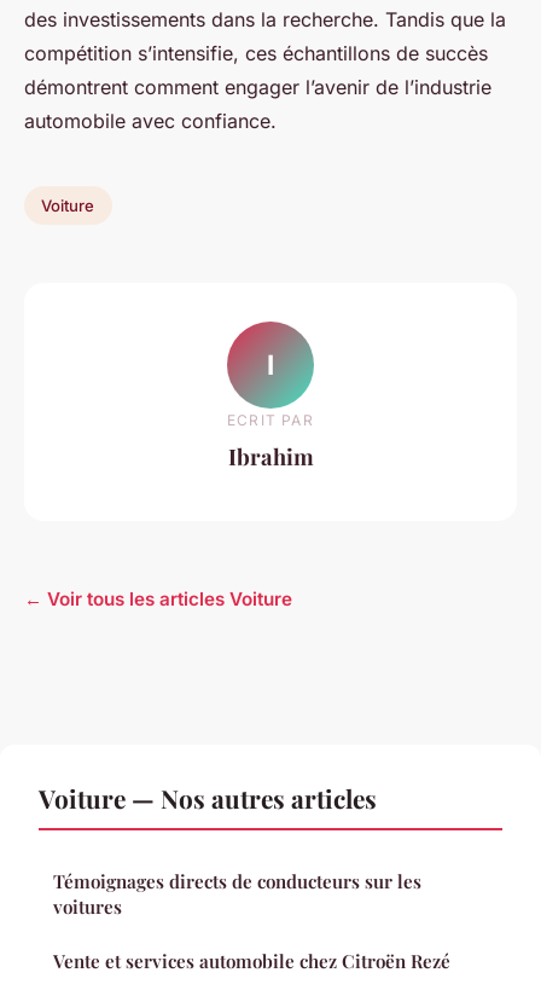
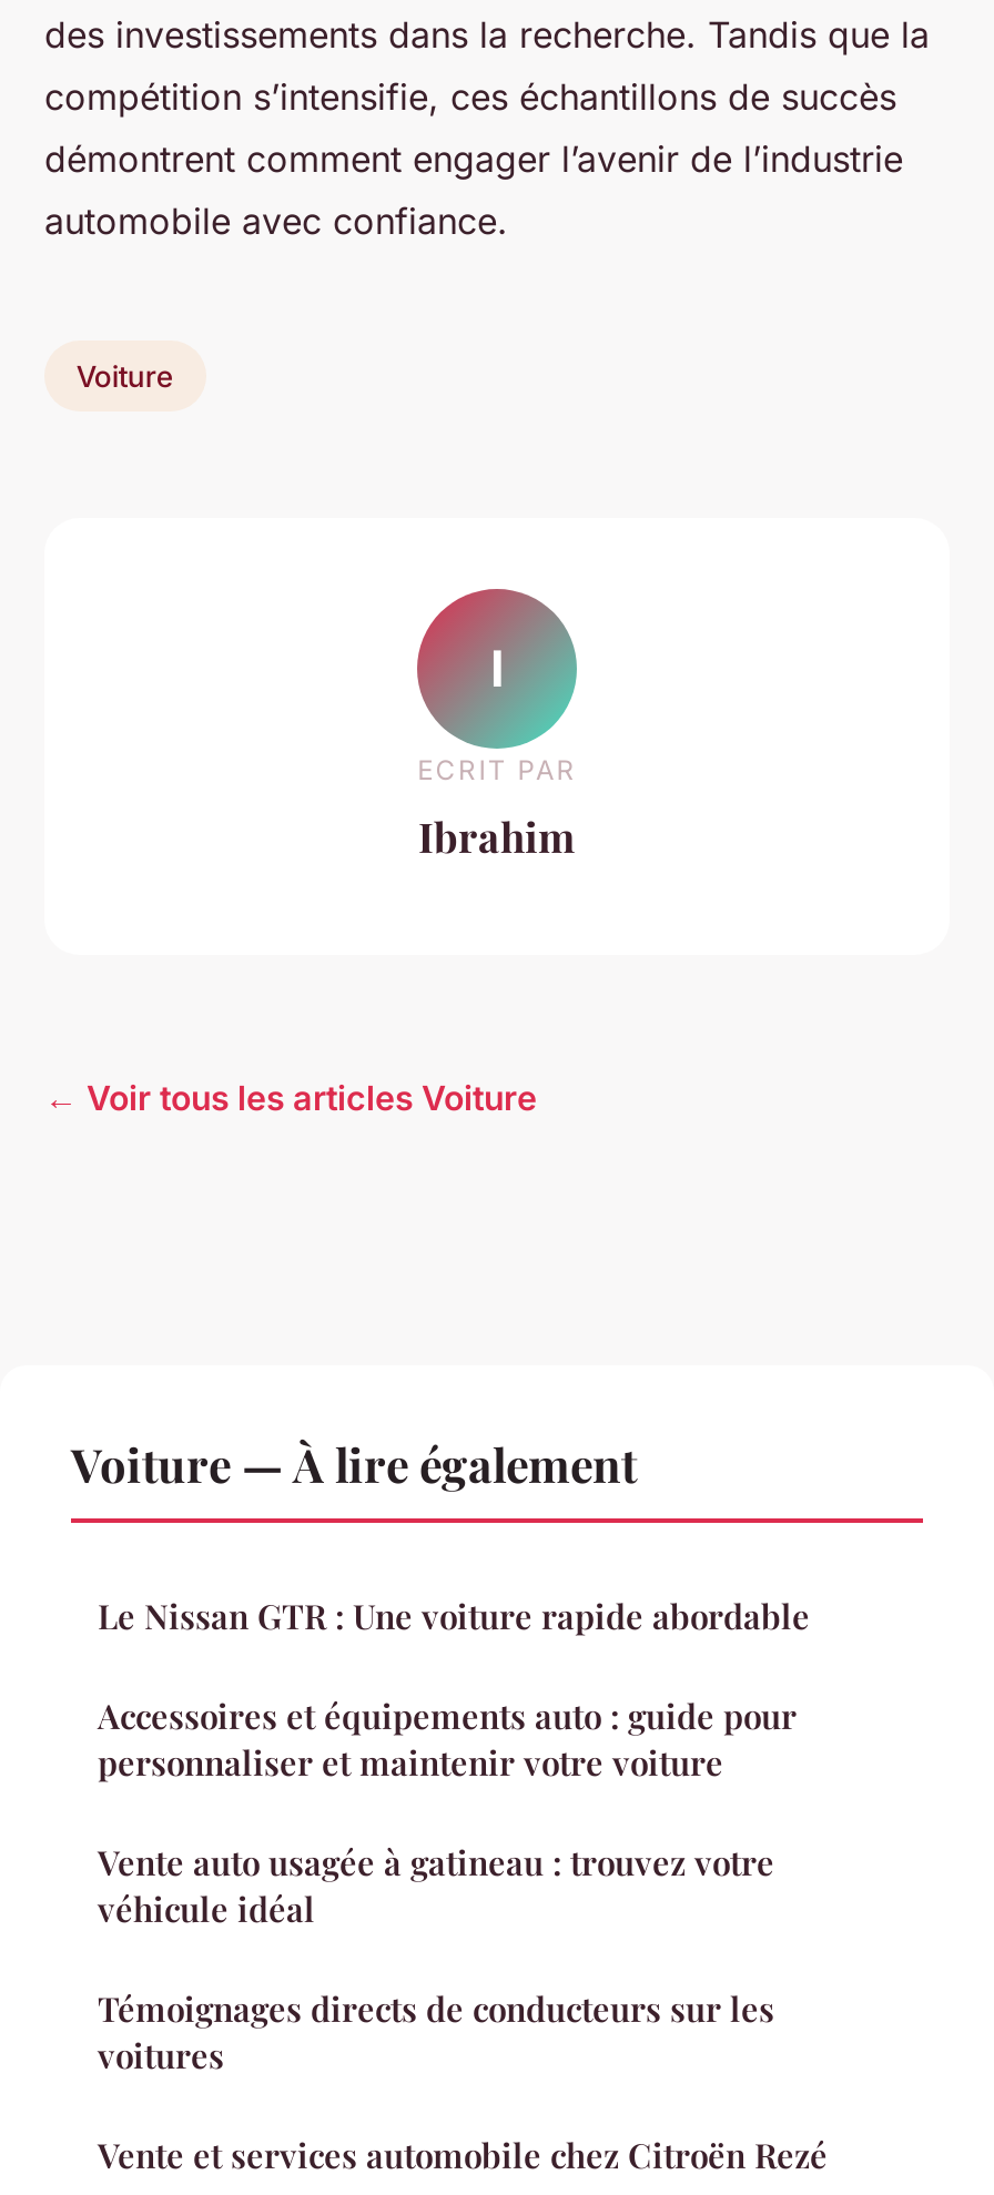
[39,781,377,815] Voiture — Nos autres articles -> [71,1432,810,1931] Voiture — À lire également | Le Nissan GTR : Une voiture rapide abordable | Accessoires et équipements auto : guide pour | personnaliser et maintenir votre voiture | Vente auto usagée à gatineau : trouvez votre | véhicule idéal

